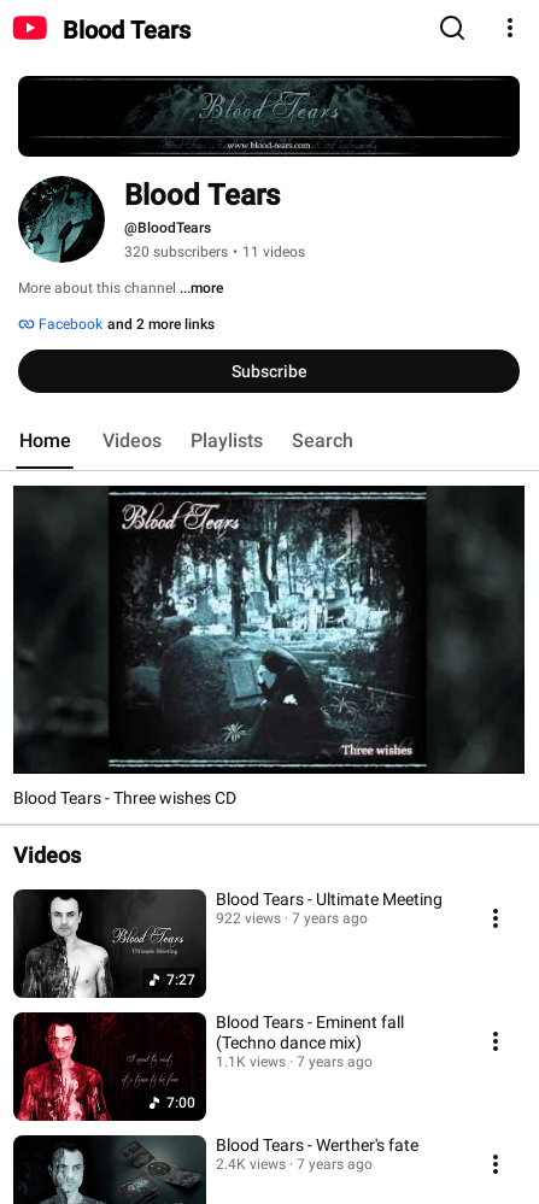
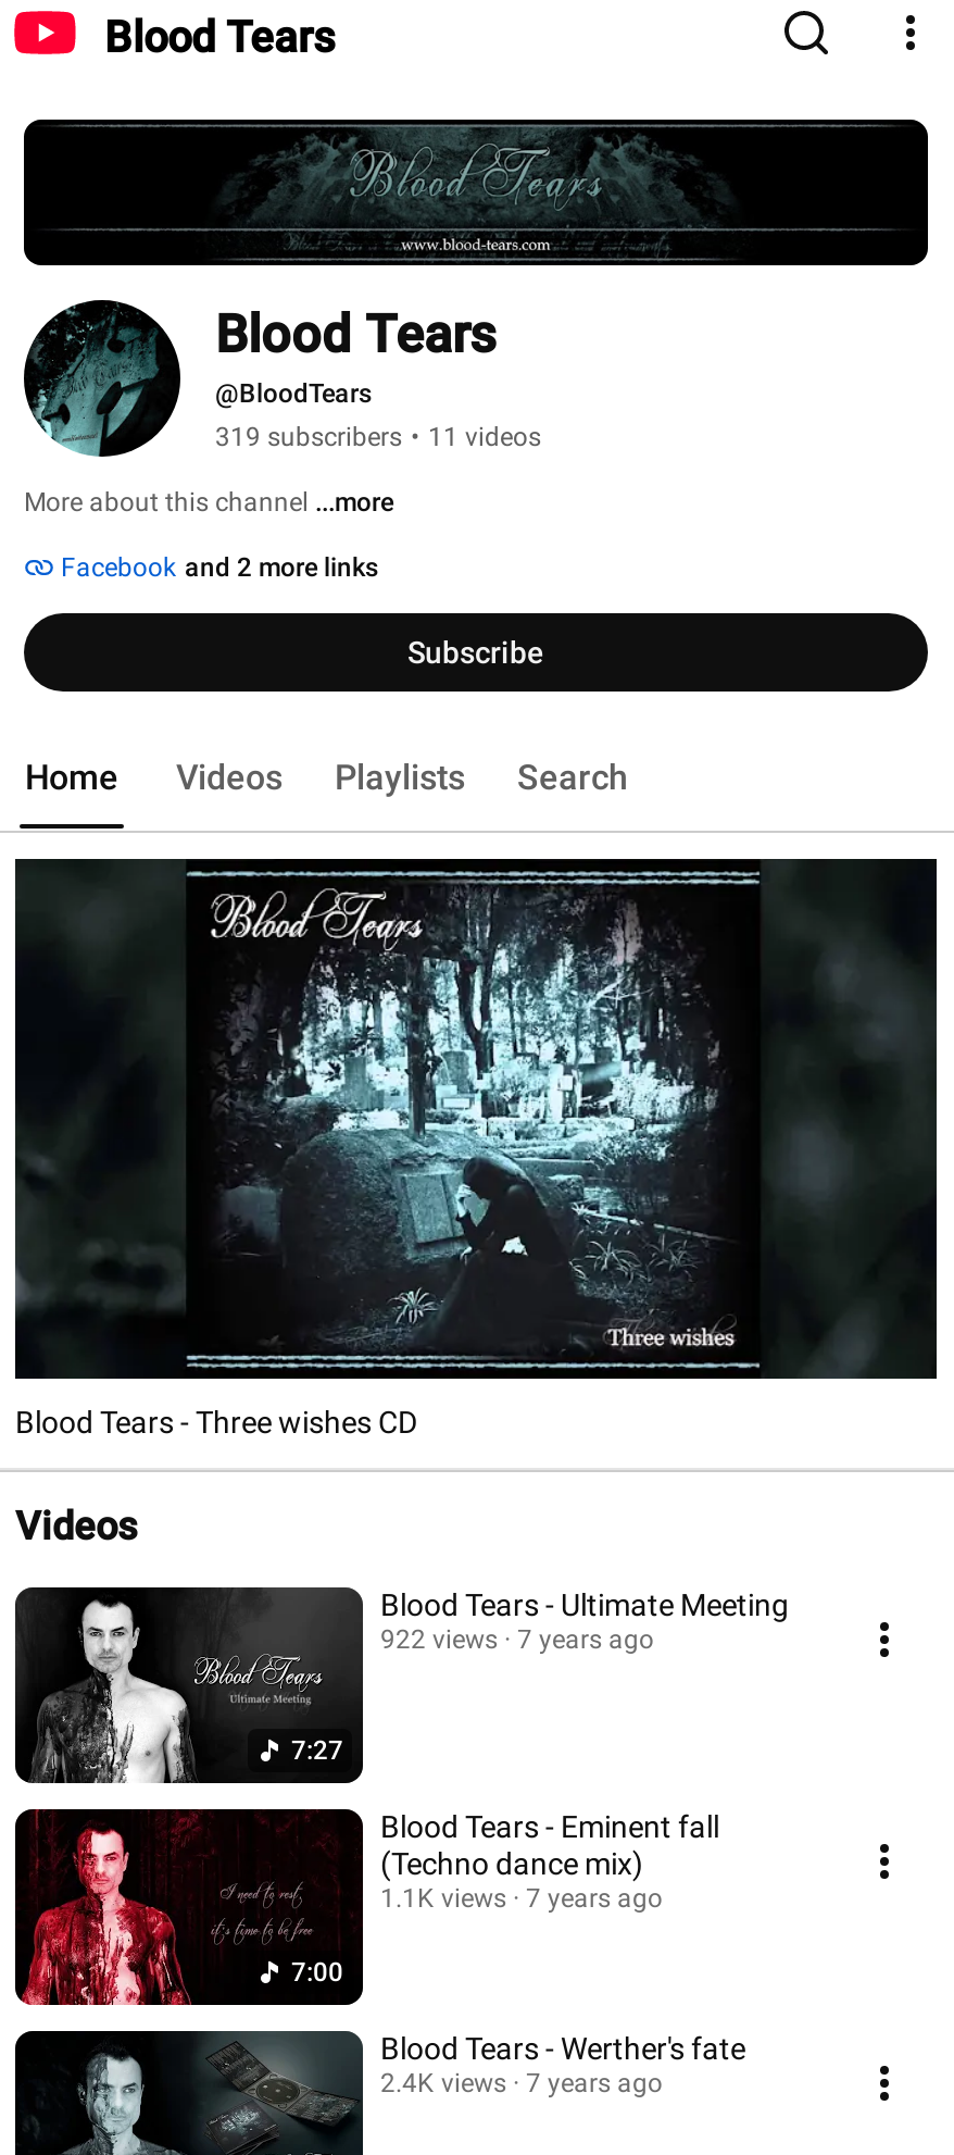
[124,243,305,260] 320 subscribers • 11 videos -> [215,422,541,452] 319 subscribers • 11 videos

